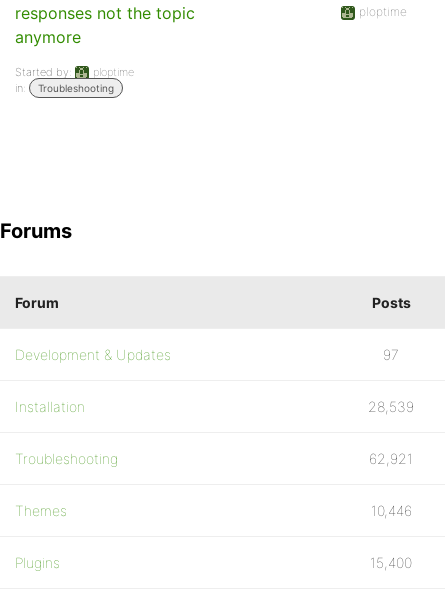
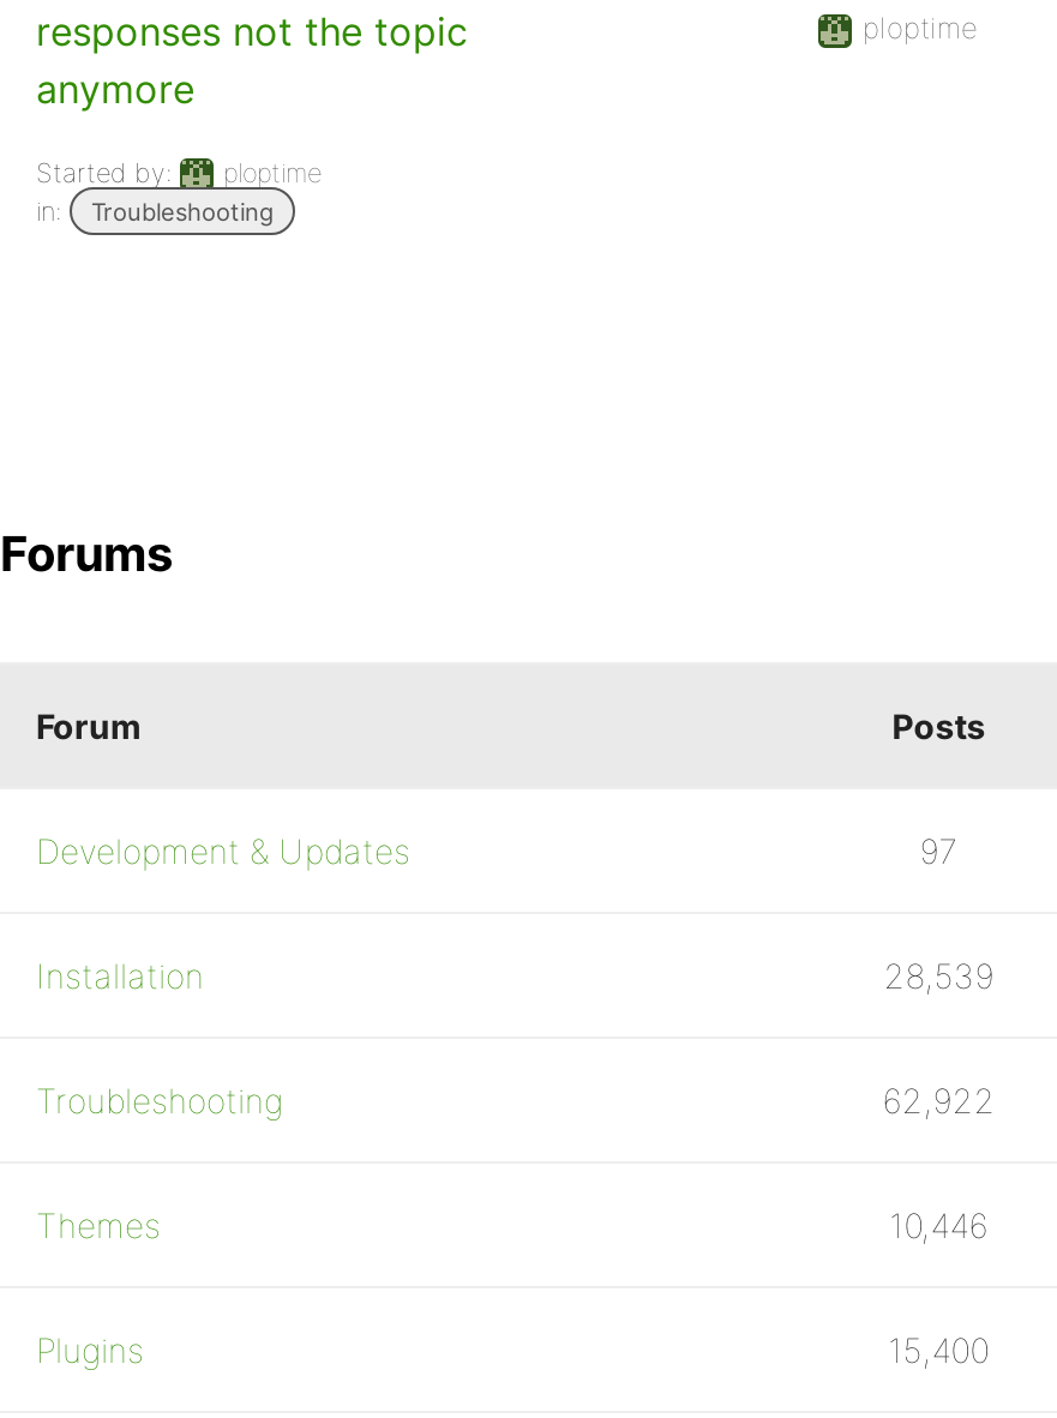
[369,450,413,467] 62,921 -> [882,1080,995,1120] 62,922

